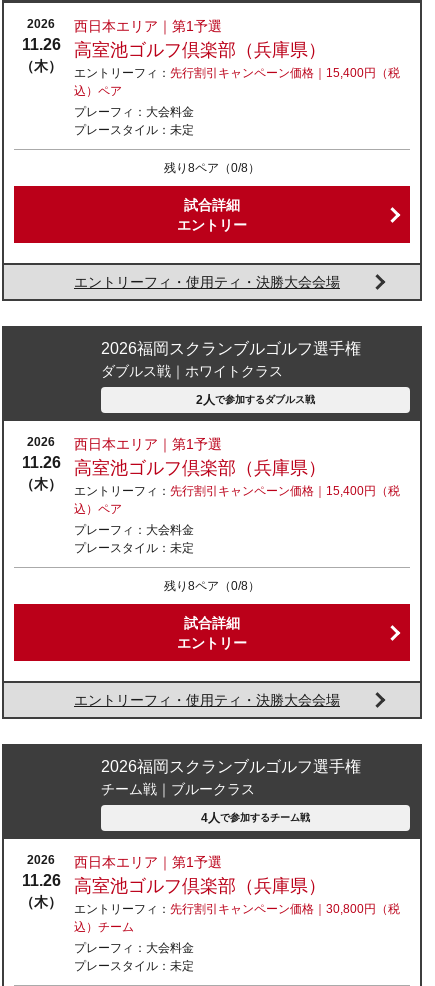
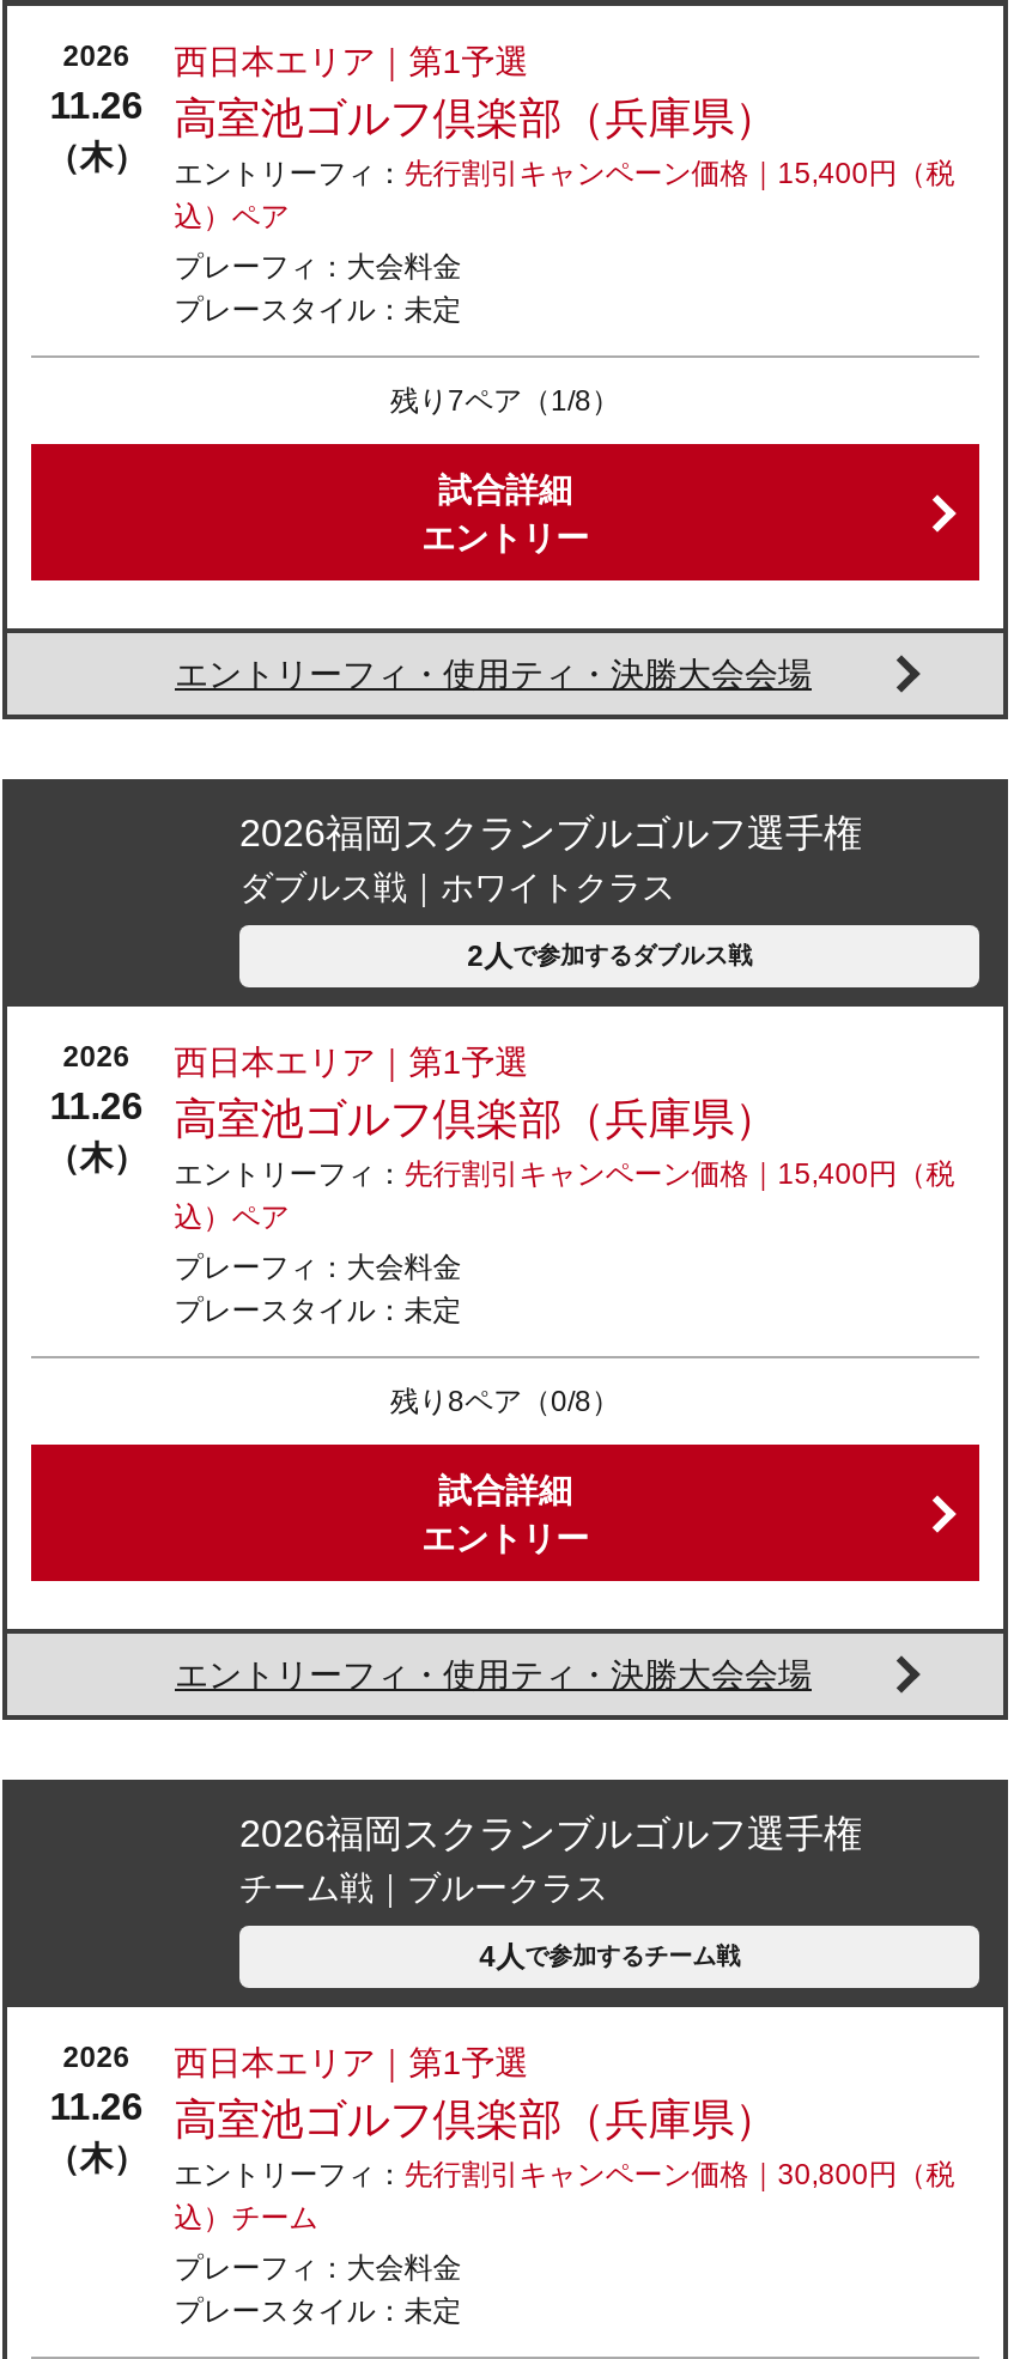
[164,161,260,175] 残り8ペア（0/8） -> [390,384,620,418] 残り7ペア（1/8）

